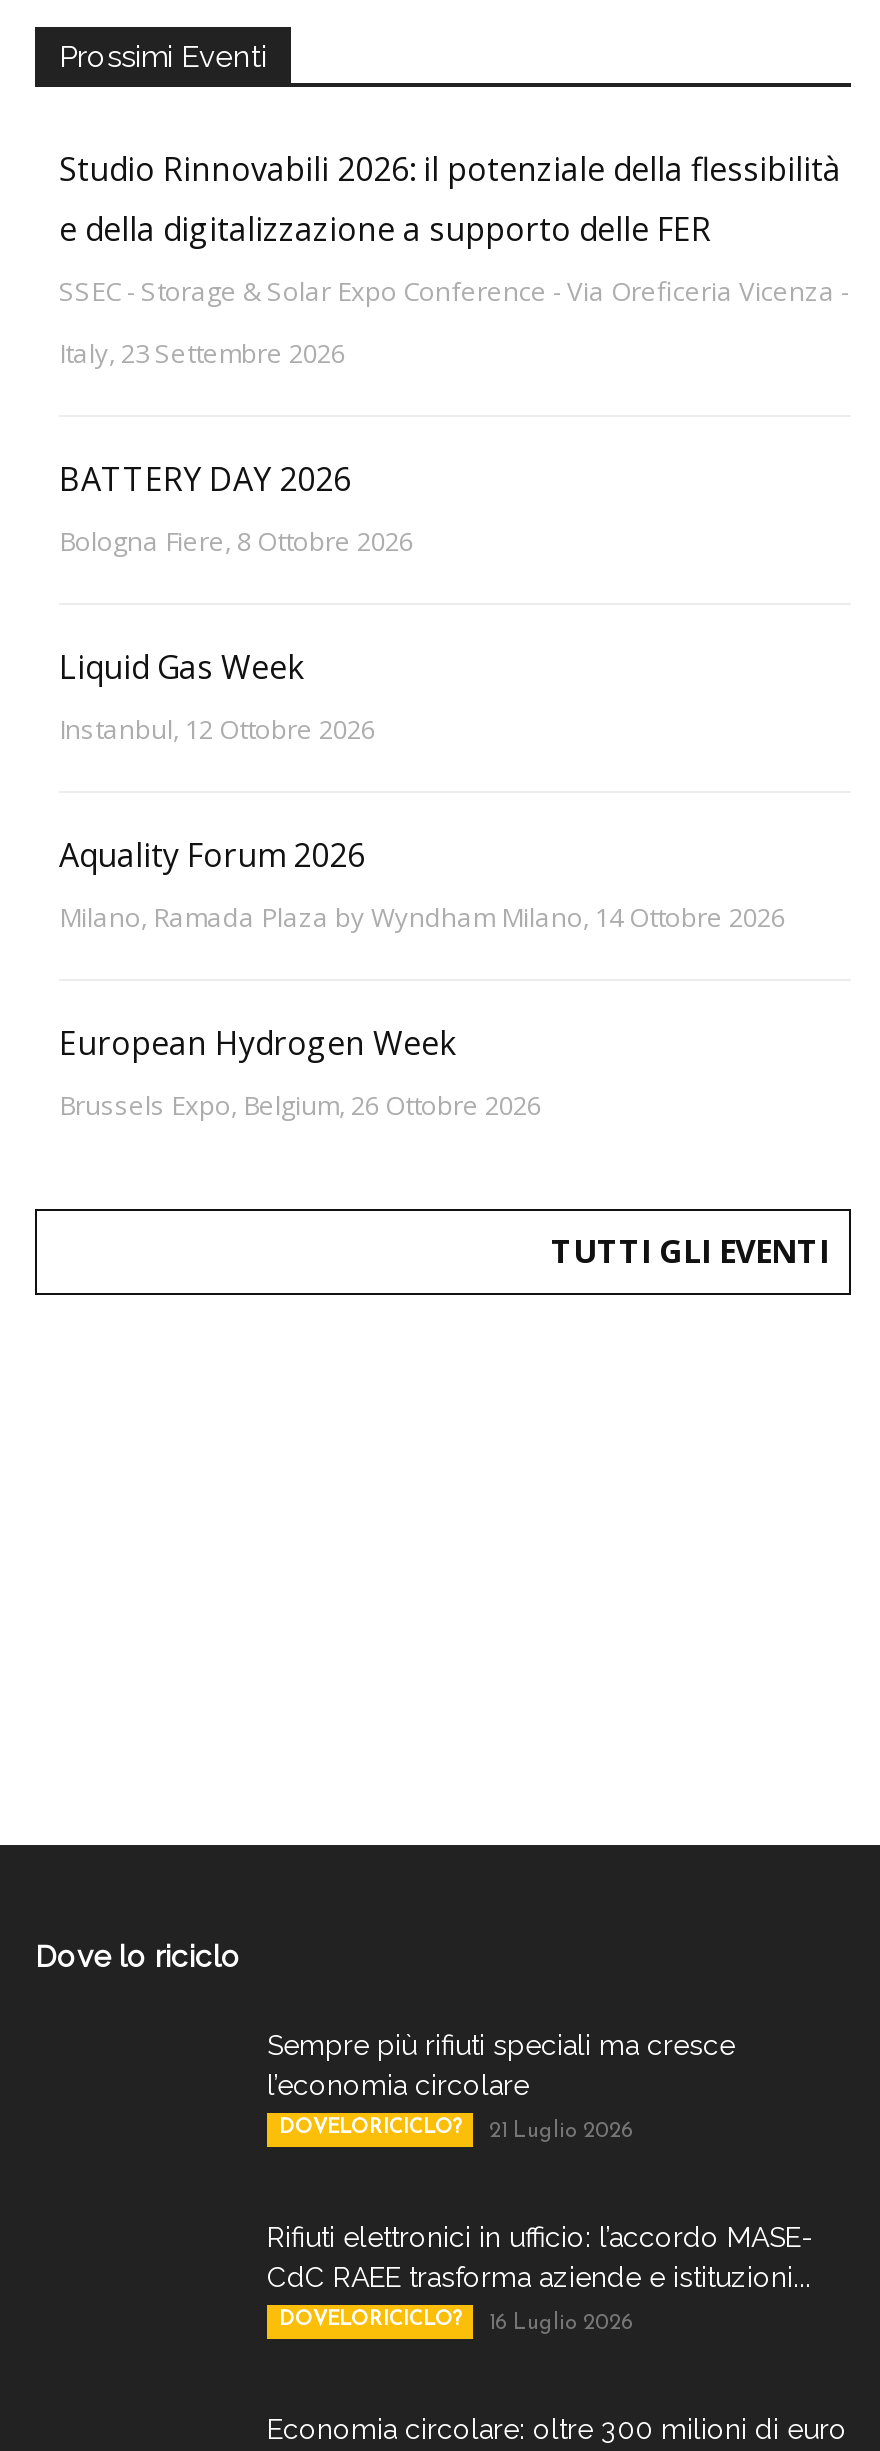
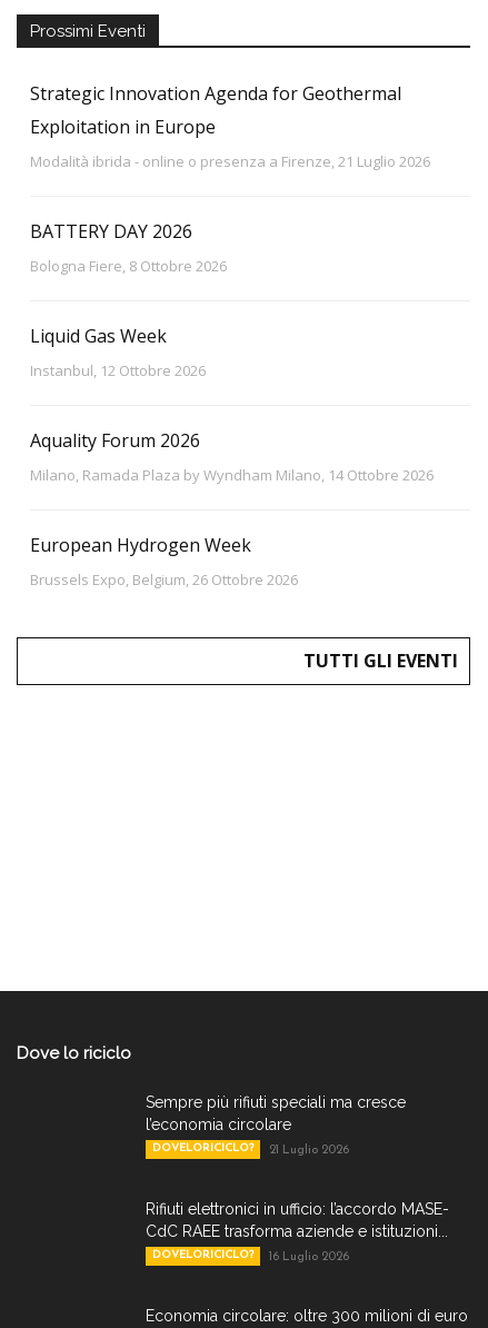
[59,147,849,371] Studio Rinnovabili 2026: il potenziale della flessibilità | e della digitalizzazione a supporto delle FER | SSEC - Storage & Solar Expo Conference - Via Oreficeria Vicenza - | Italy, 23 Settembre 2026 -> [30,81,430,171] Strategic Innovation Agenda for Geothermal | Exploitation in Europe | Modalità ibrida - online o presenza a Firenze, 21 Luglio 2026

